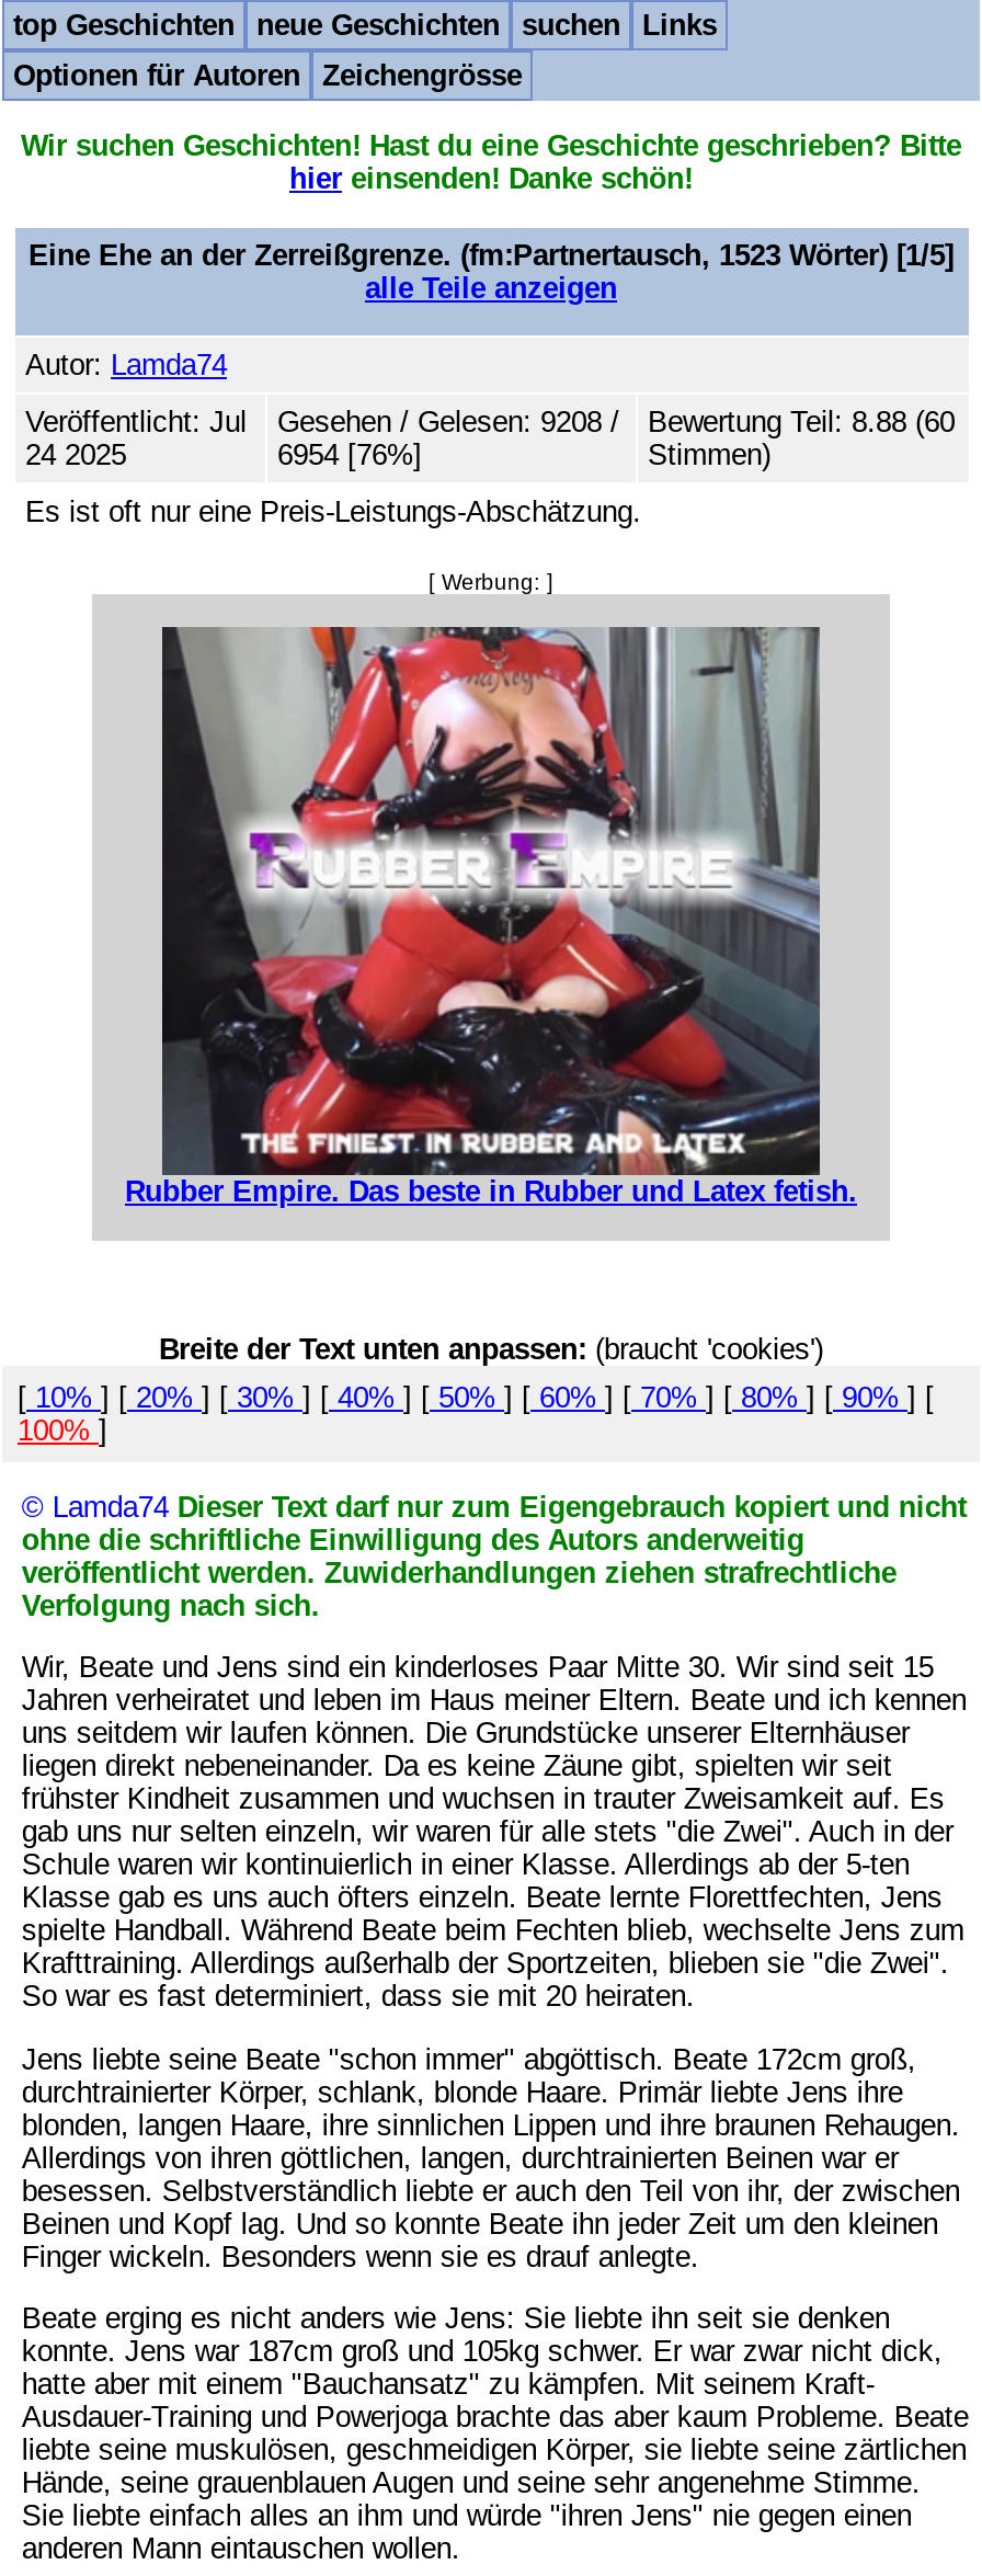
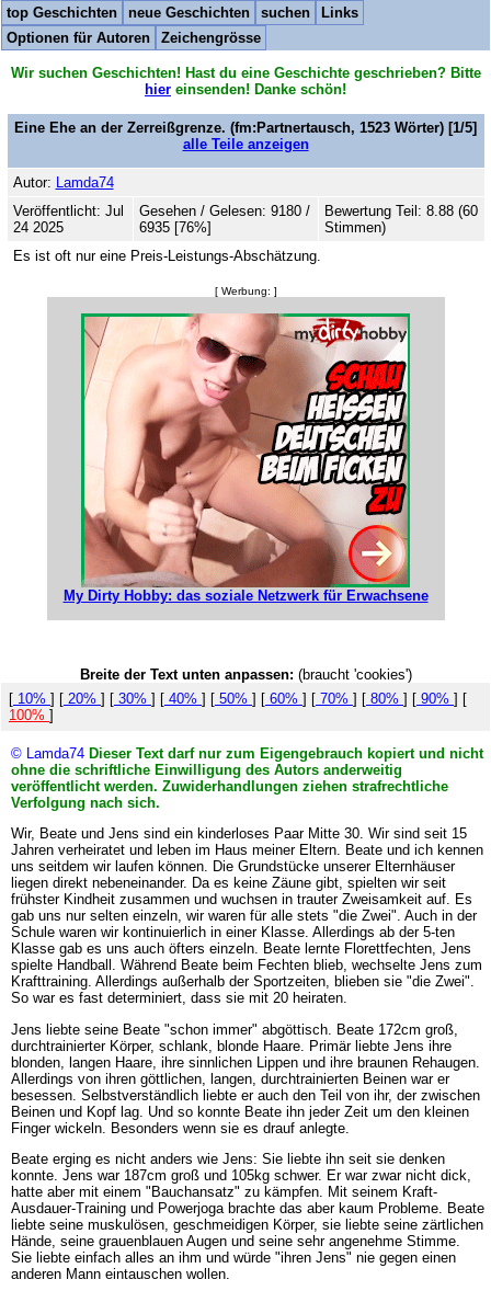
[277,405,619,438] Gesehen / Gelesen: 9208 / -> [139,202,310,219] Gesehen / Gelesen: 9180 /
[277,438,422,471] 6954 [76%] -> [139,219,211,235] 6935 [76%]
[125,625,857,1208] [image] | Rubber Empire. Das beste in Rubber und Latex fetish. -> [63,312,428,604] [image] | My Dirty Hobby: das soziale Netzwerk für Erwachsene

